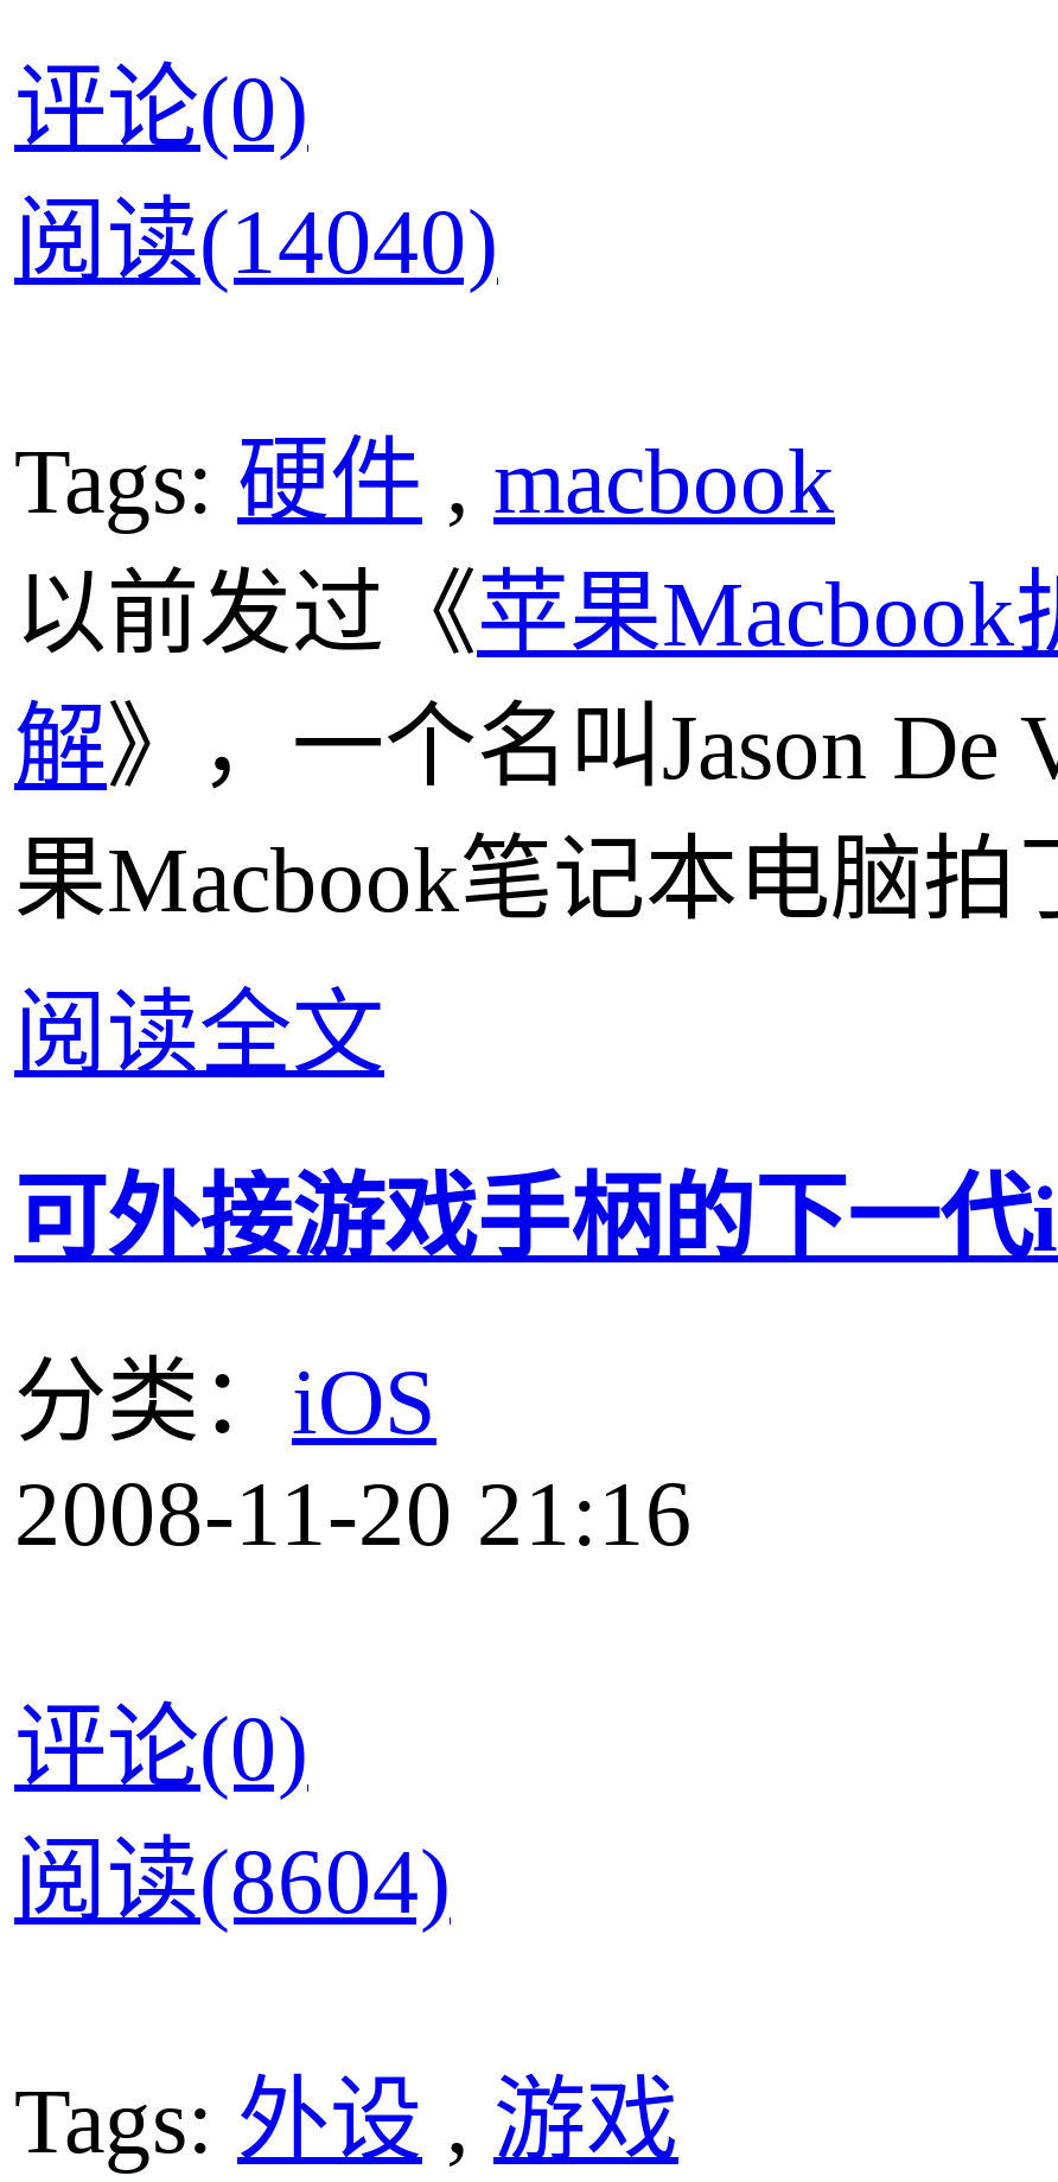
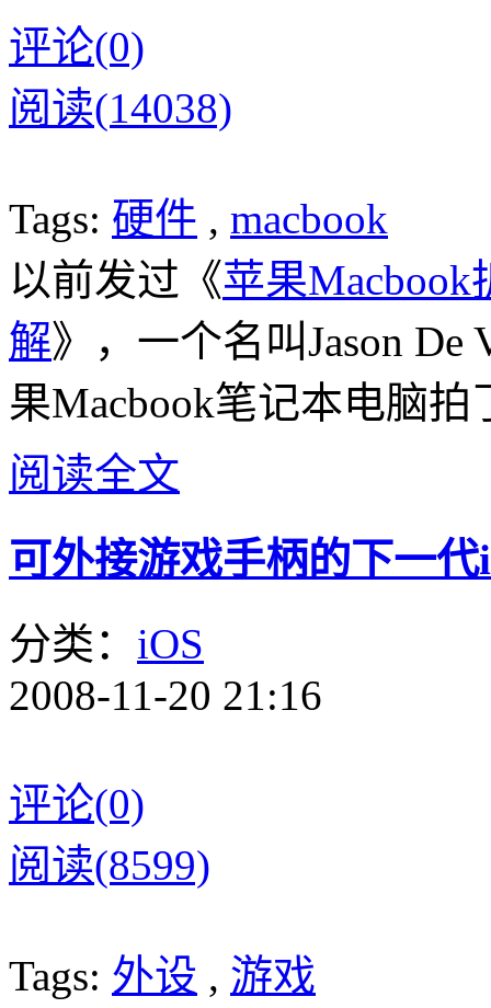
[14,191,498,293] 阅读(14040) -> [9,85,232,132] 阅读(14038)
[14,1830,451,1932] 阅读(8604) -> [9,841,210,889] 阅读(8599)

